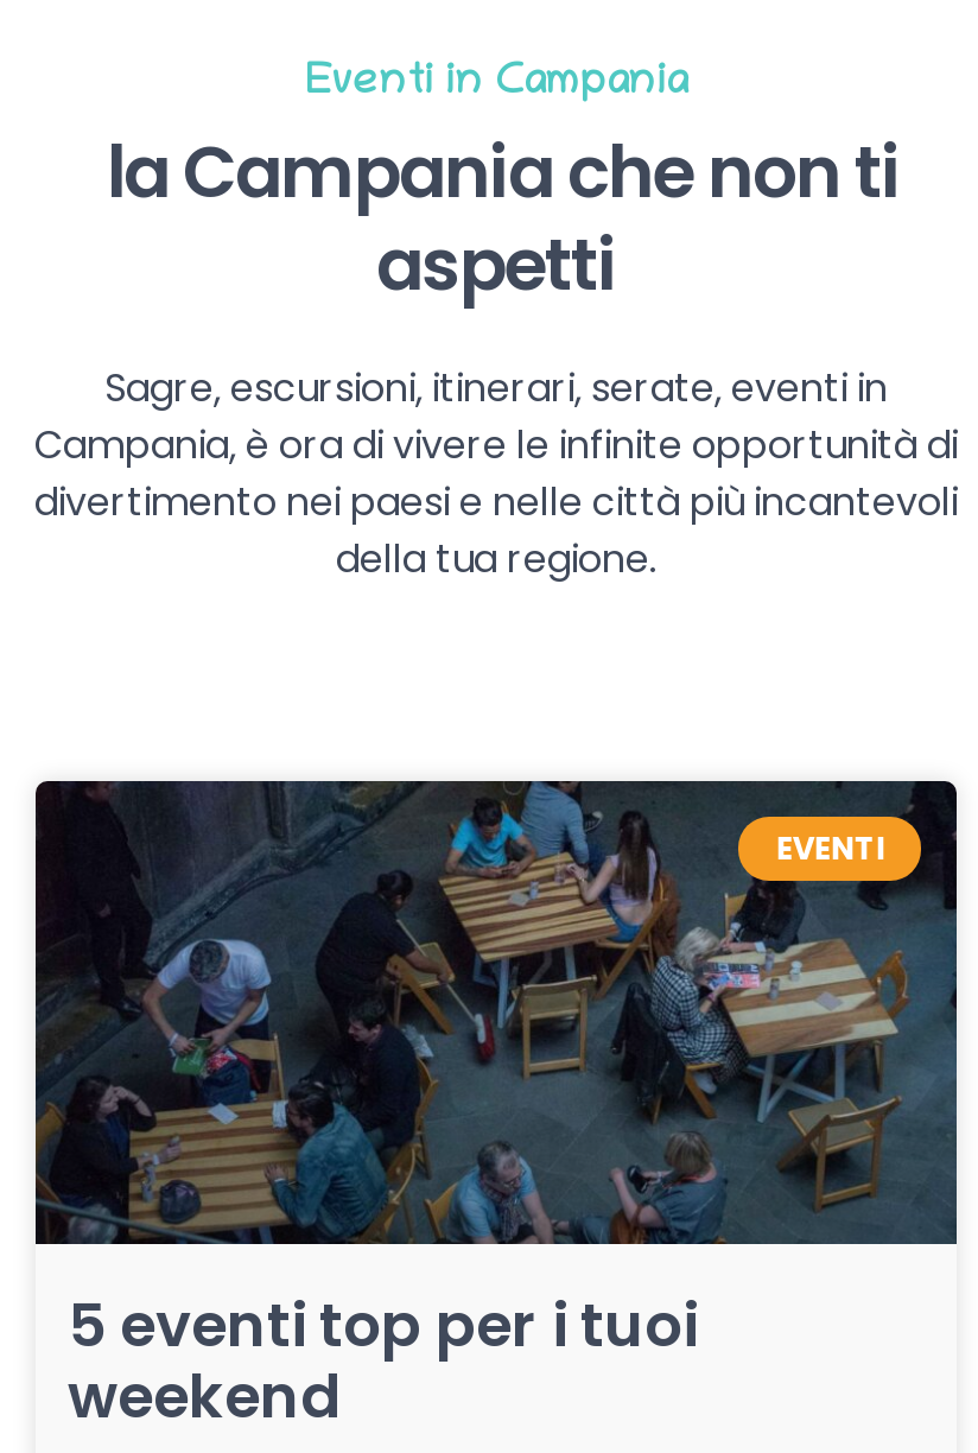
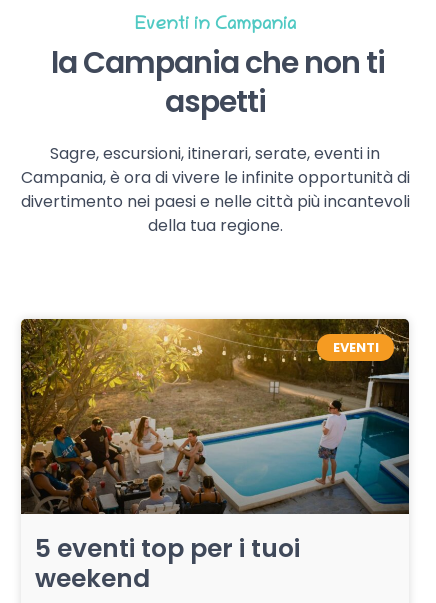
[33,779,957,1246] [image] -> [20,318,409,515] [image]

